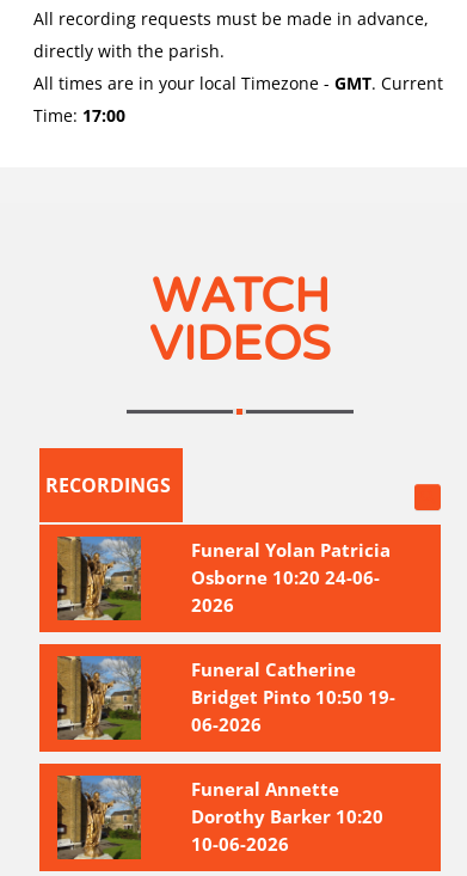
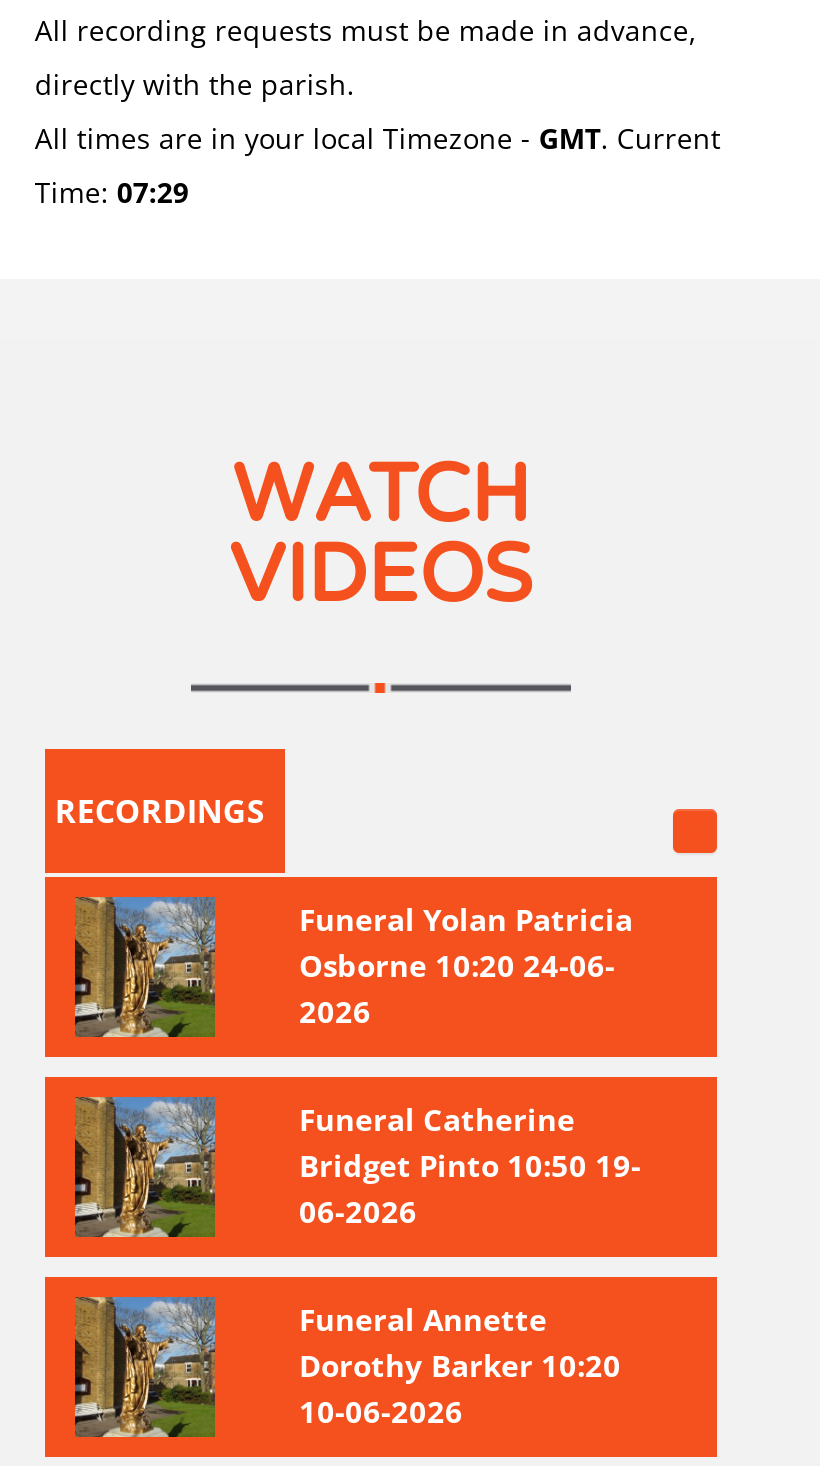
[33,104,125,126] Time: 17:00 -> [35,172,189,210] Time: 07:29

